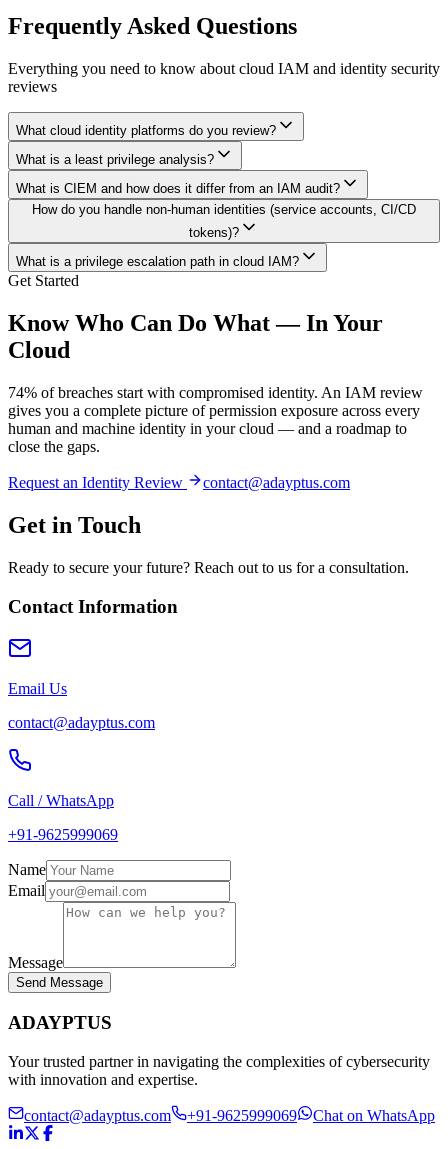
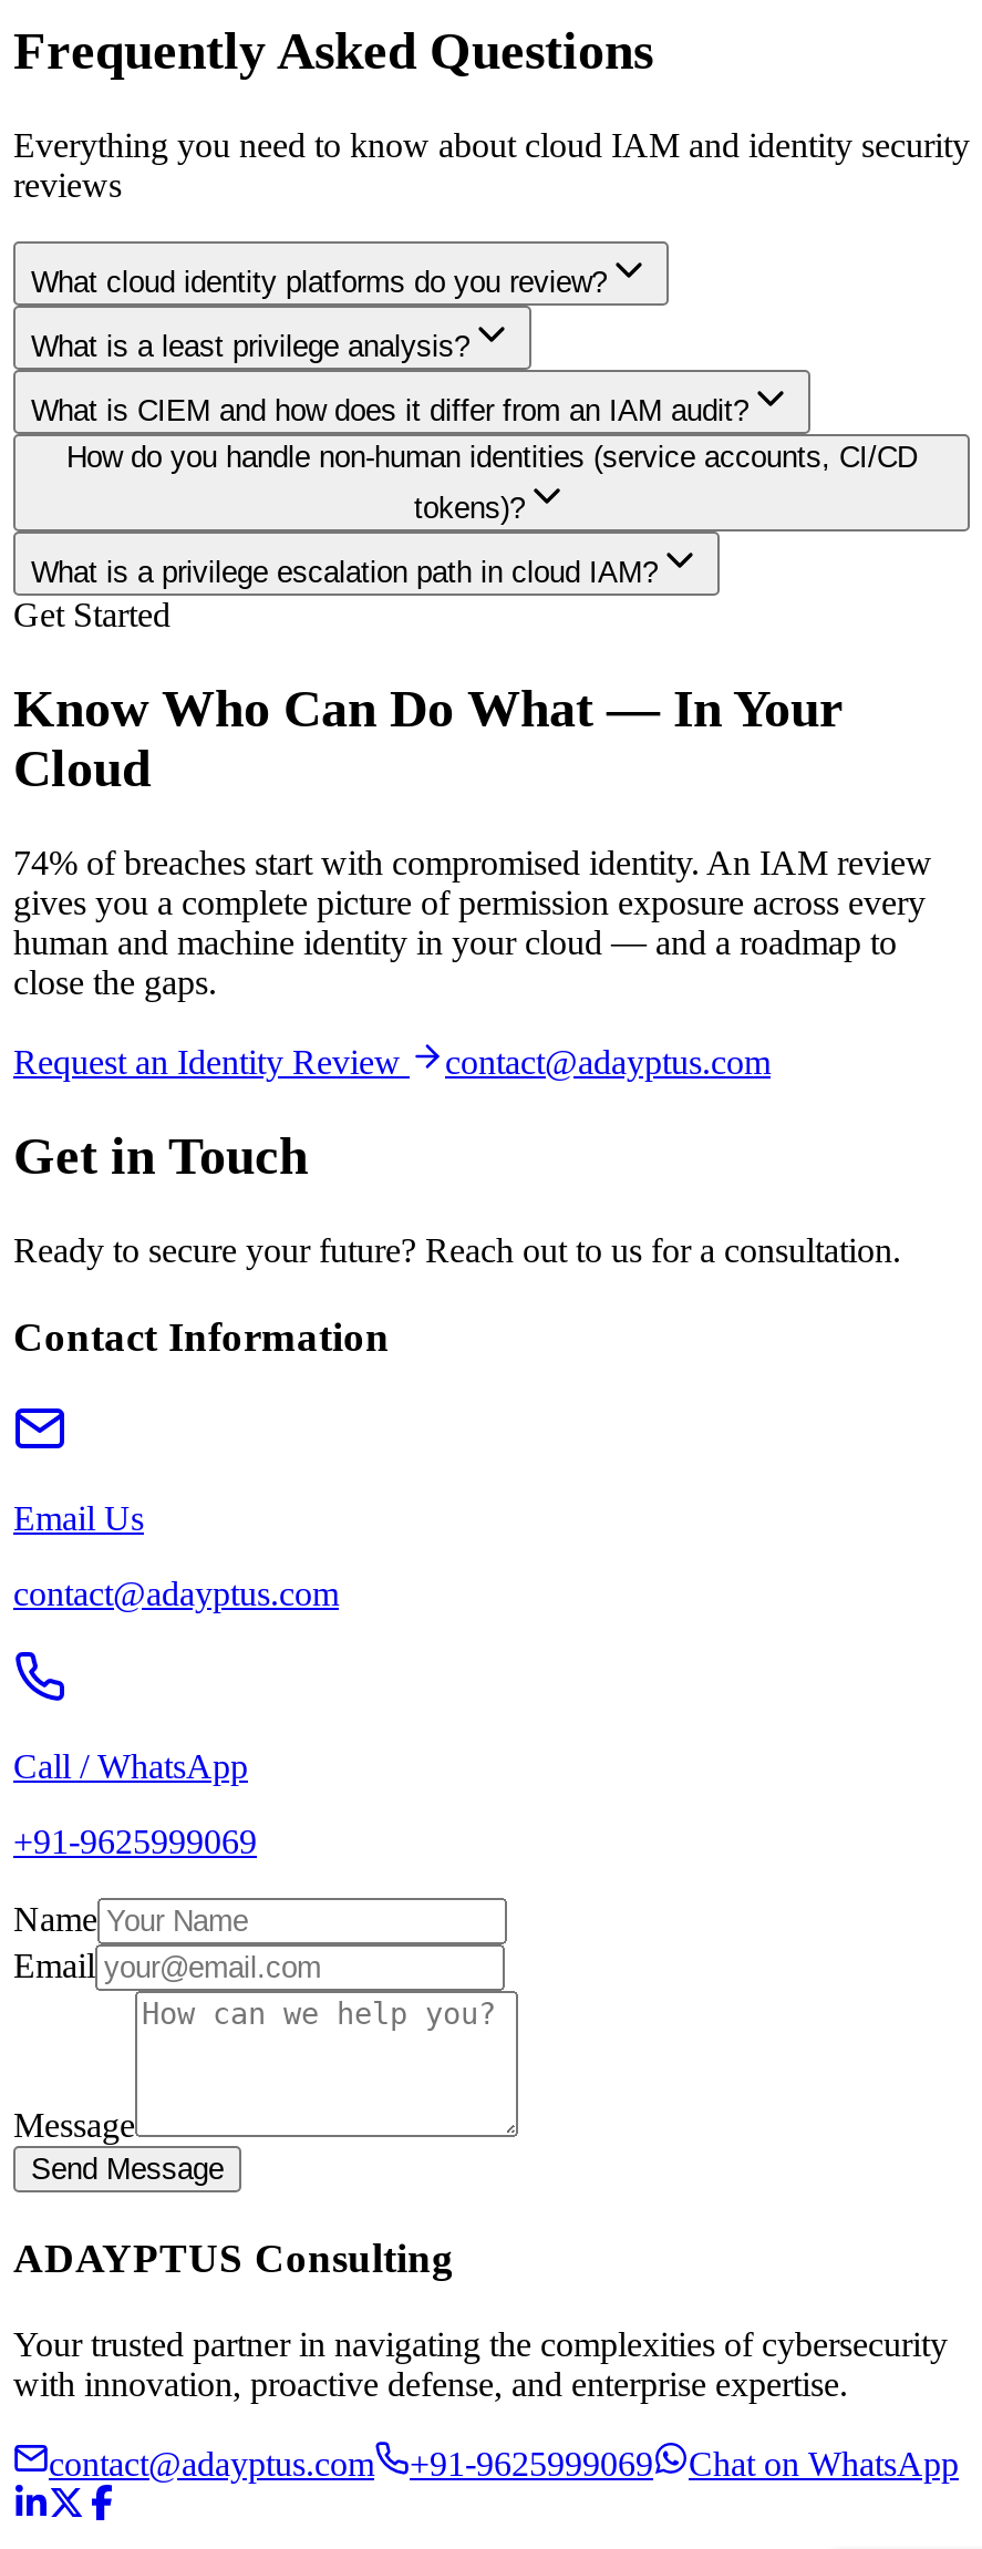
[8,1012,112,1033] ADAYPTUS -> [13,2235,454,2281] ADAYPTUS Consulting
[8,1071,198,1088] with innovation and expertise. -> [13,2365,848,2402] with innovation, proactive defense, and enterprise expertise.

